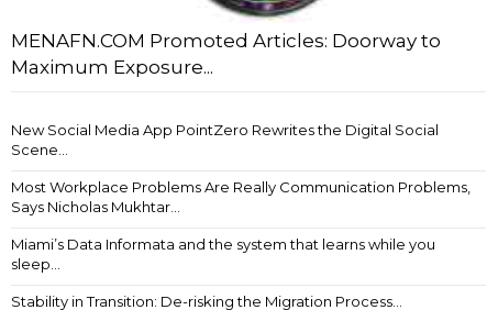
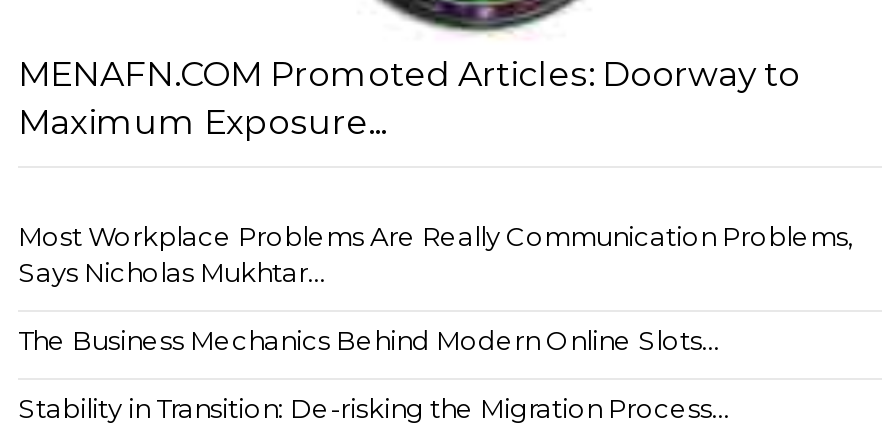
[11,121,439,159] New Social Media App PointZero Rewrites the Digital Social | Scene... -> none
[11,235,435,273] Miami’s Data Informata and the system that learns while you | sleep... -> [18,324,720,356] The Business Mechanics Behind Modern Online Slots...

